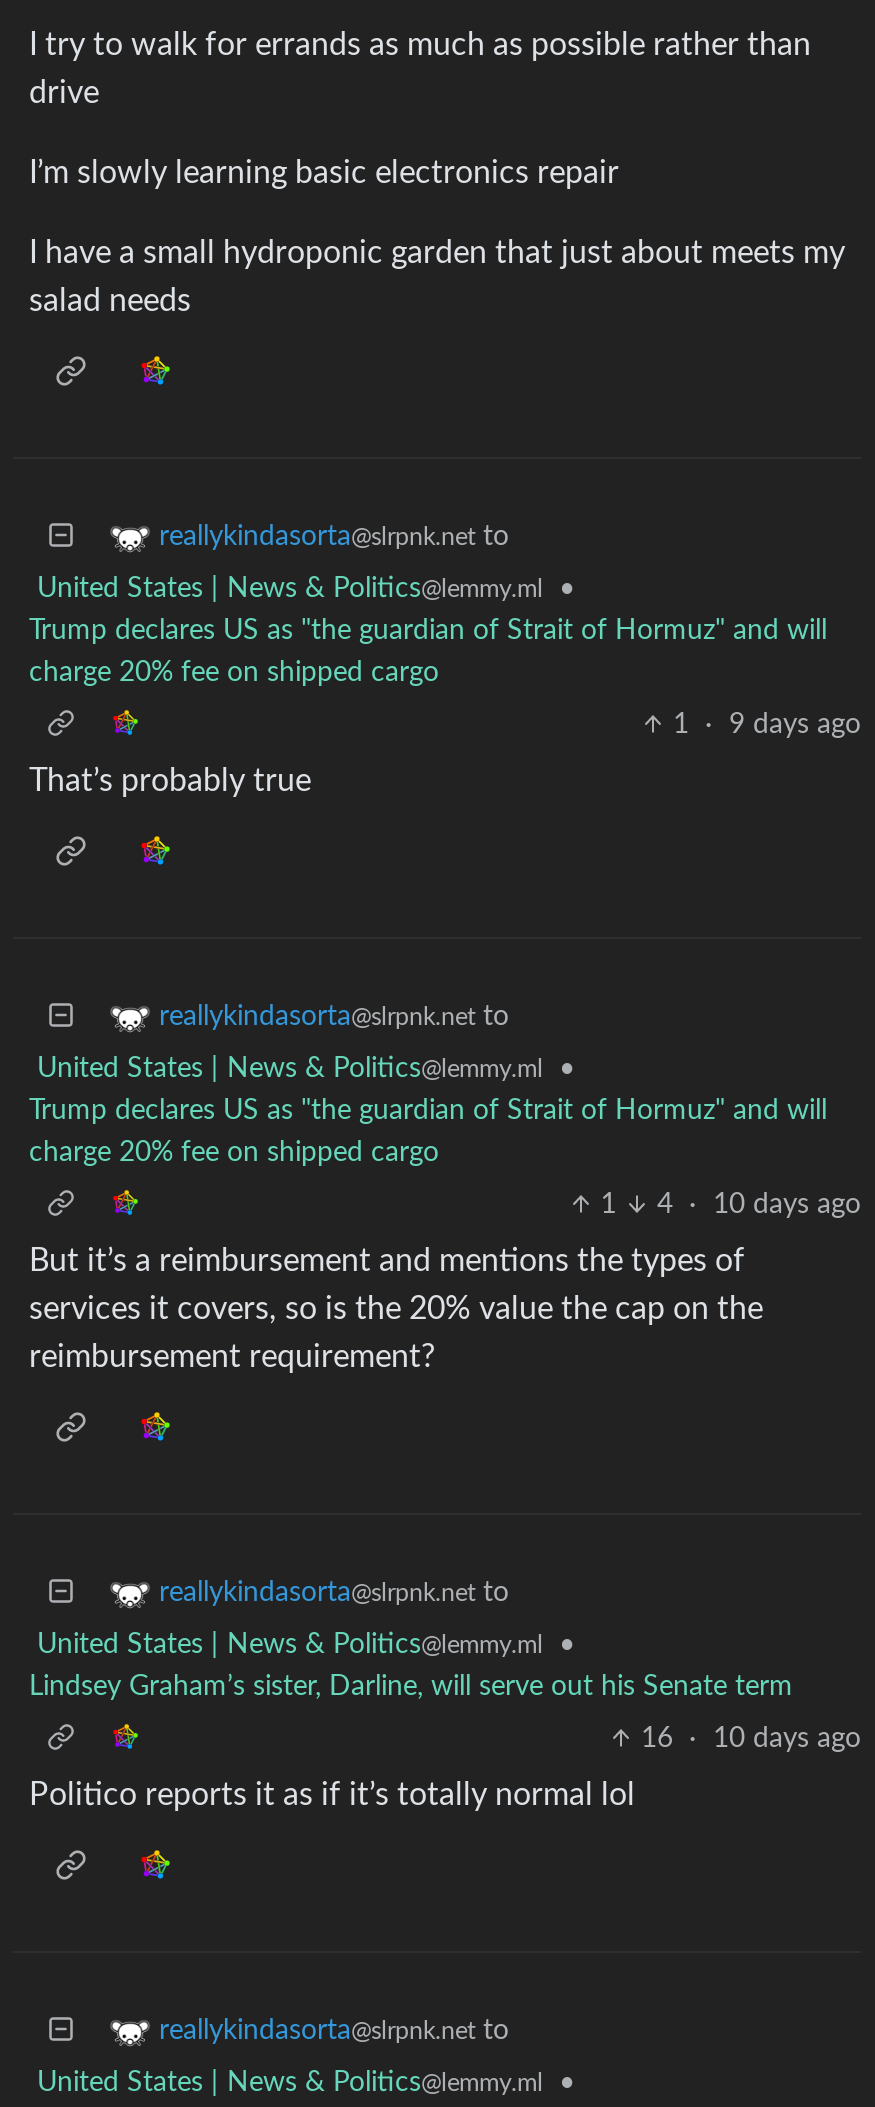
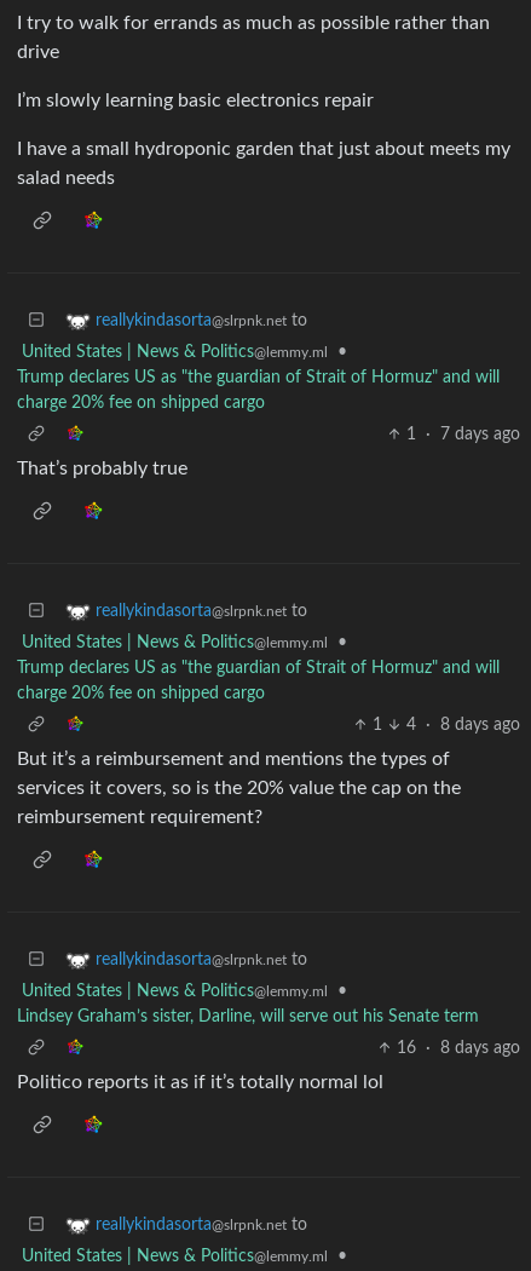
[673,711,861,739] 1 · 9 days ago -> [406,426,520,443] 1 · 7 days ago
[601,1191,861,1219] 1 4 · 10 days ago -> [372,716,520,733] 1 4 · 8 days ago
[641,1725,861,1753] 16 · 10 days ago -> [397,1040,520,1057] 16 · 8 days ago

